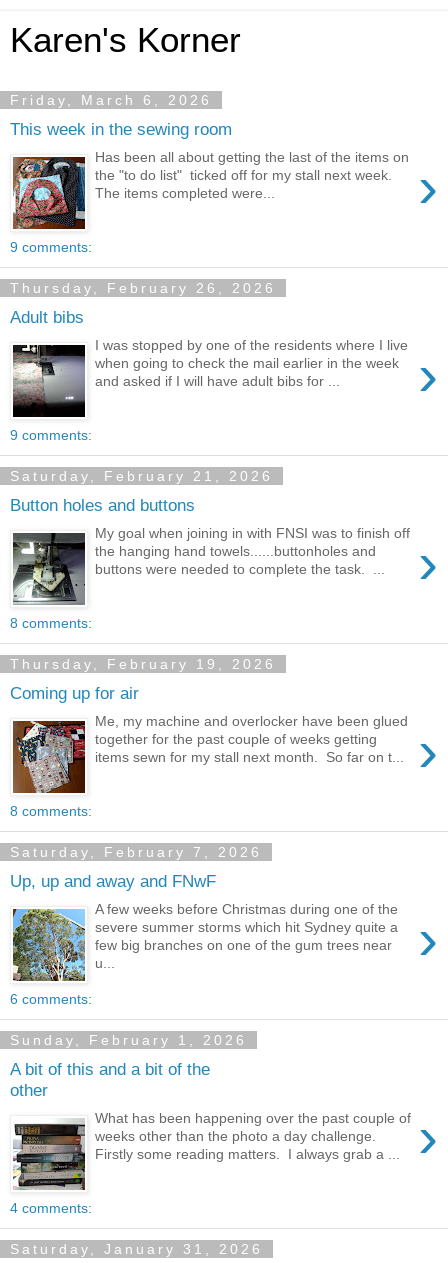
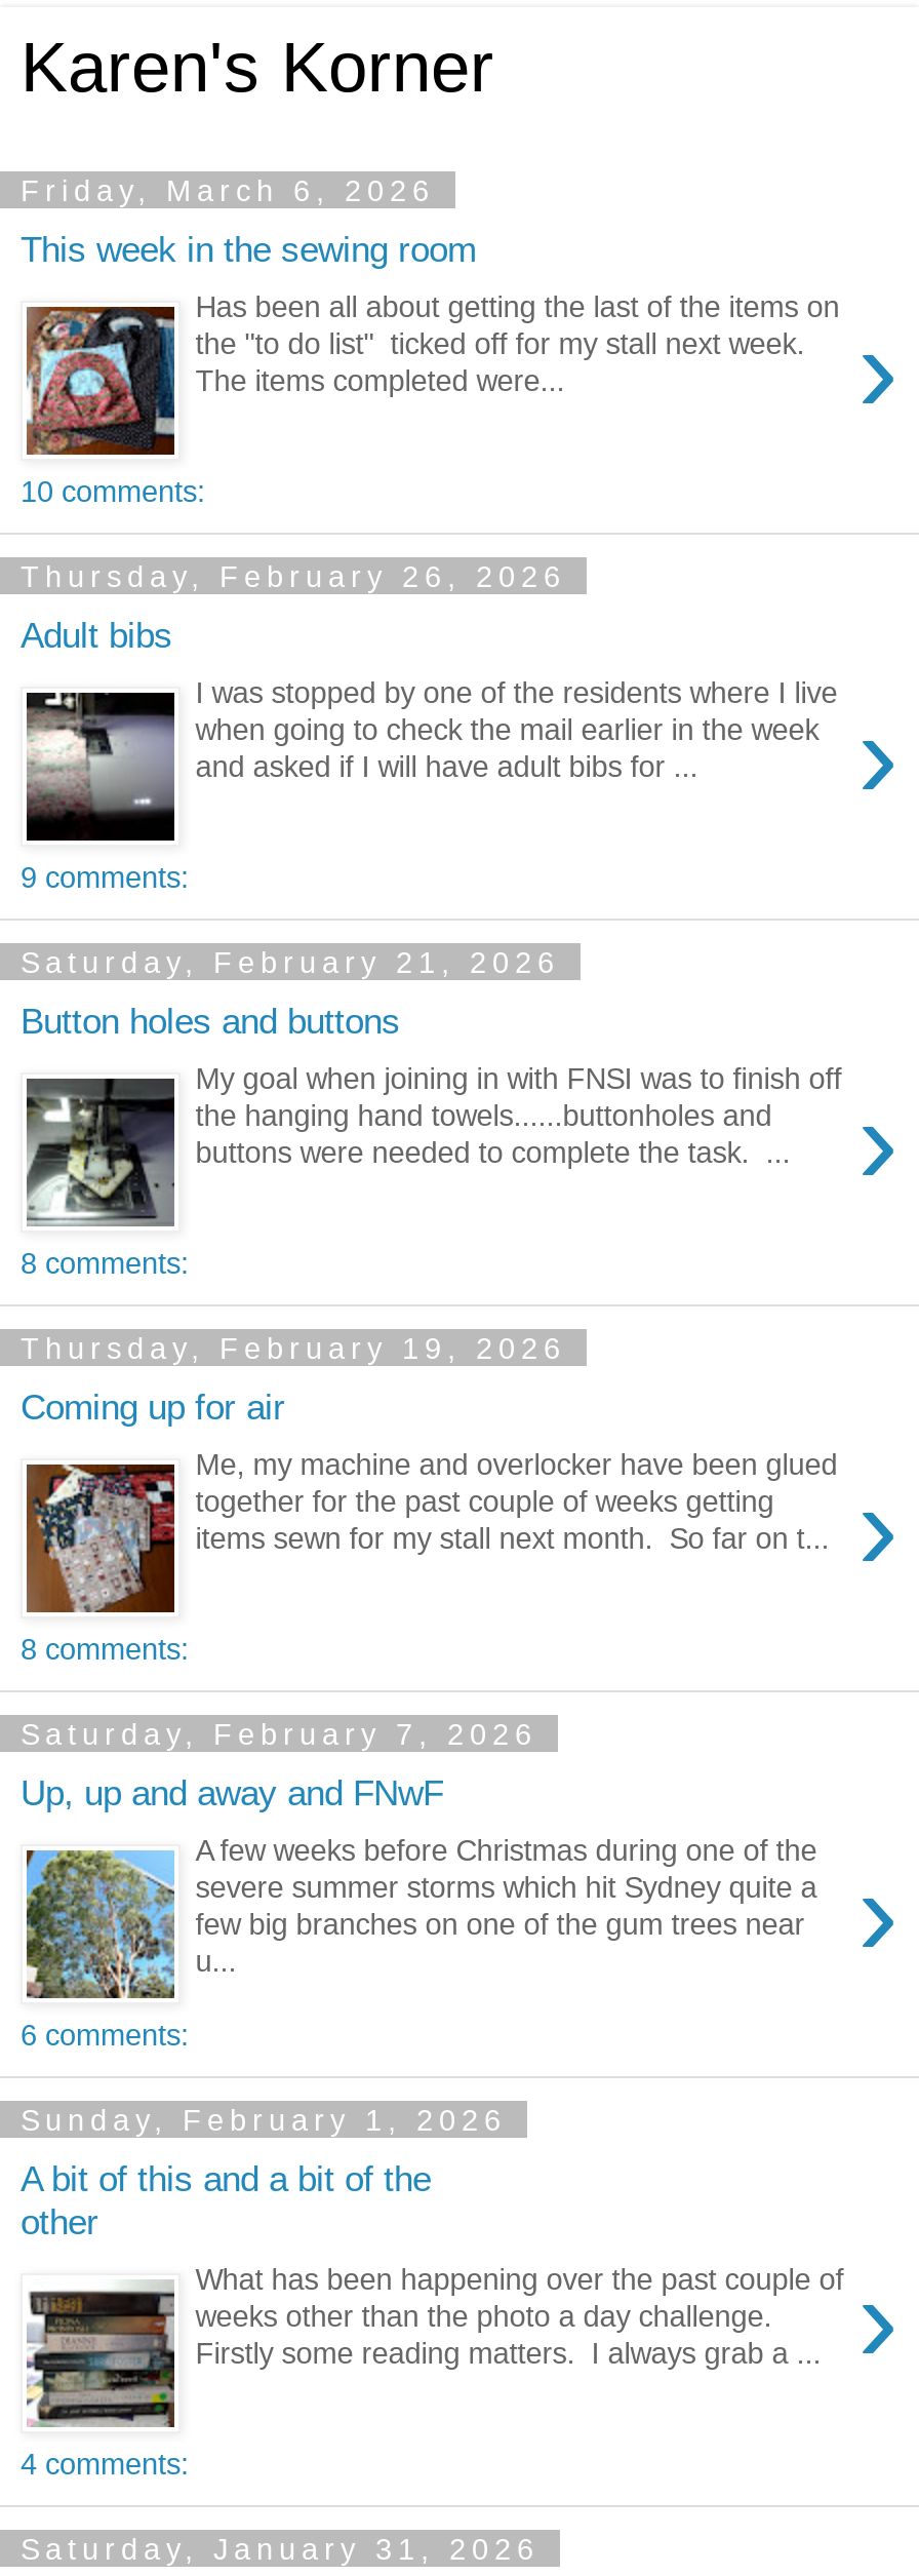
[10,239,92,255] 9 comments: -> [21,475,205,508] 10 comments:

